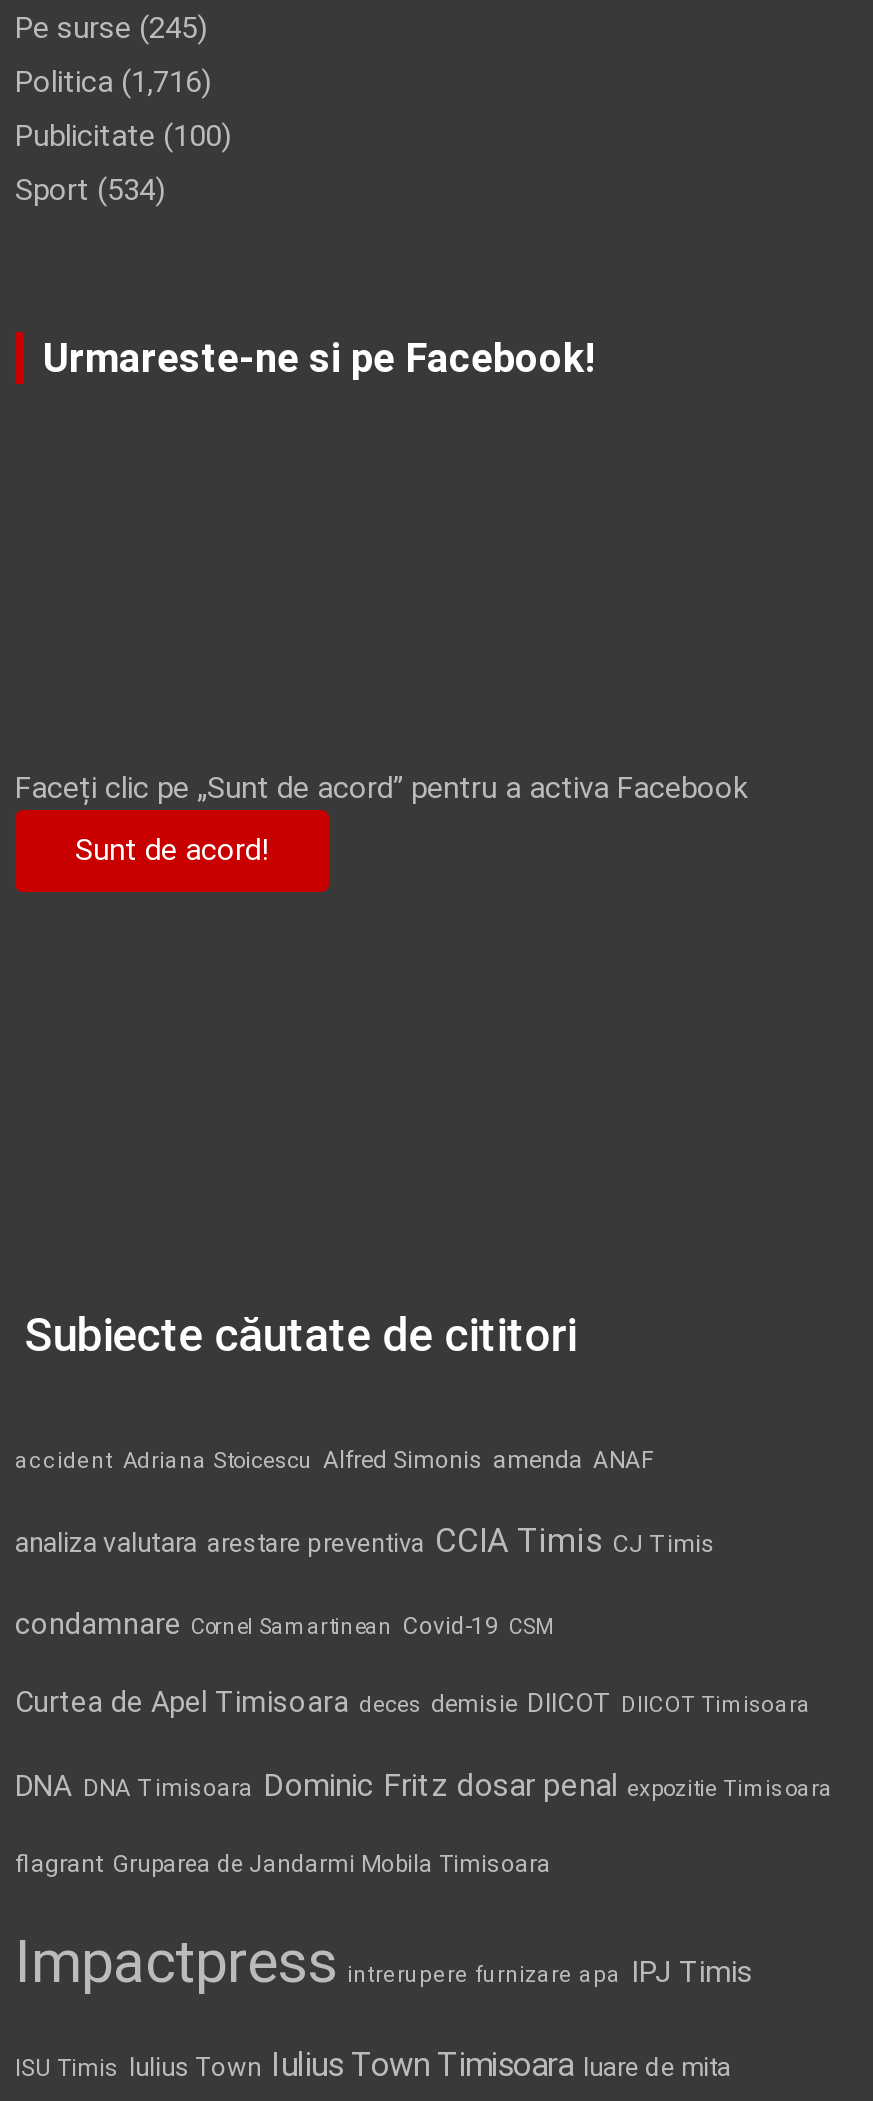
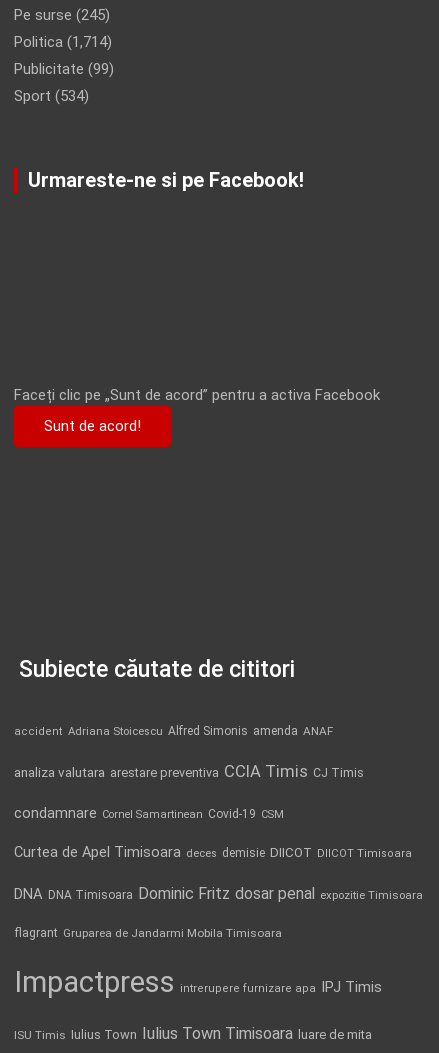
[15,64,211,100] Politica (1,716) -> [14,33,112,51] Politica (1,714)
[15,118,231,154] Publicitate (100) -> [14,60,114,78] Publicitate (99)

